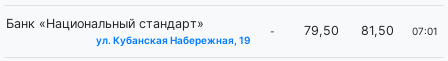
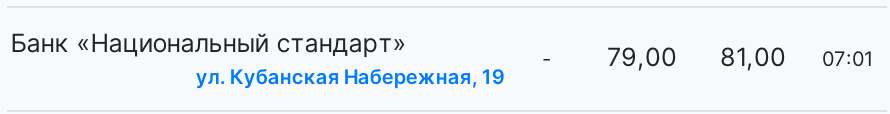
[303,23,338,38] 79,50 -> [607,42,677,72] 79,00
[361,23,394,38] 81,50 -> [720,42,786,72] 81,00

